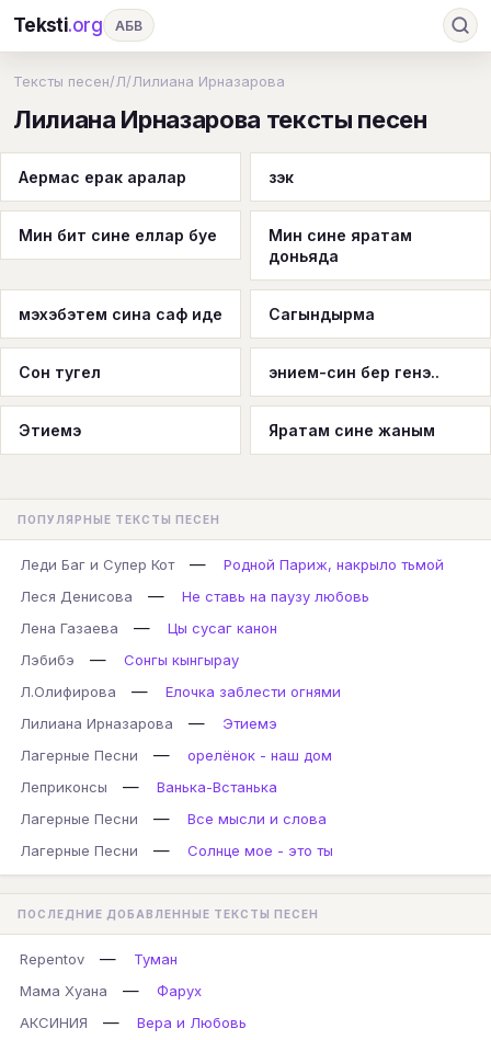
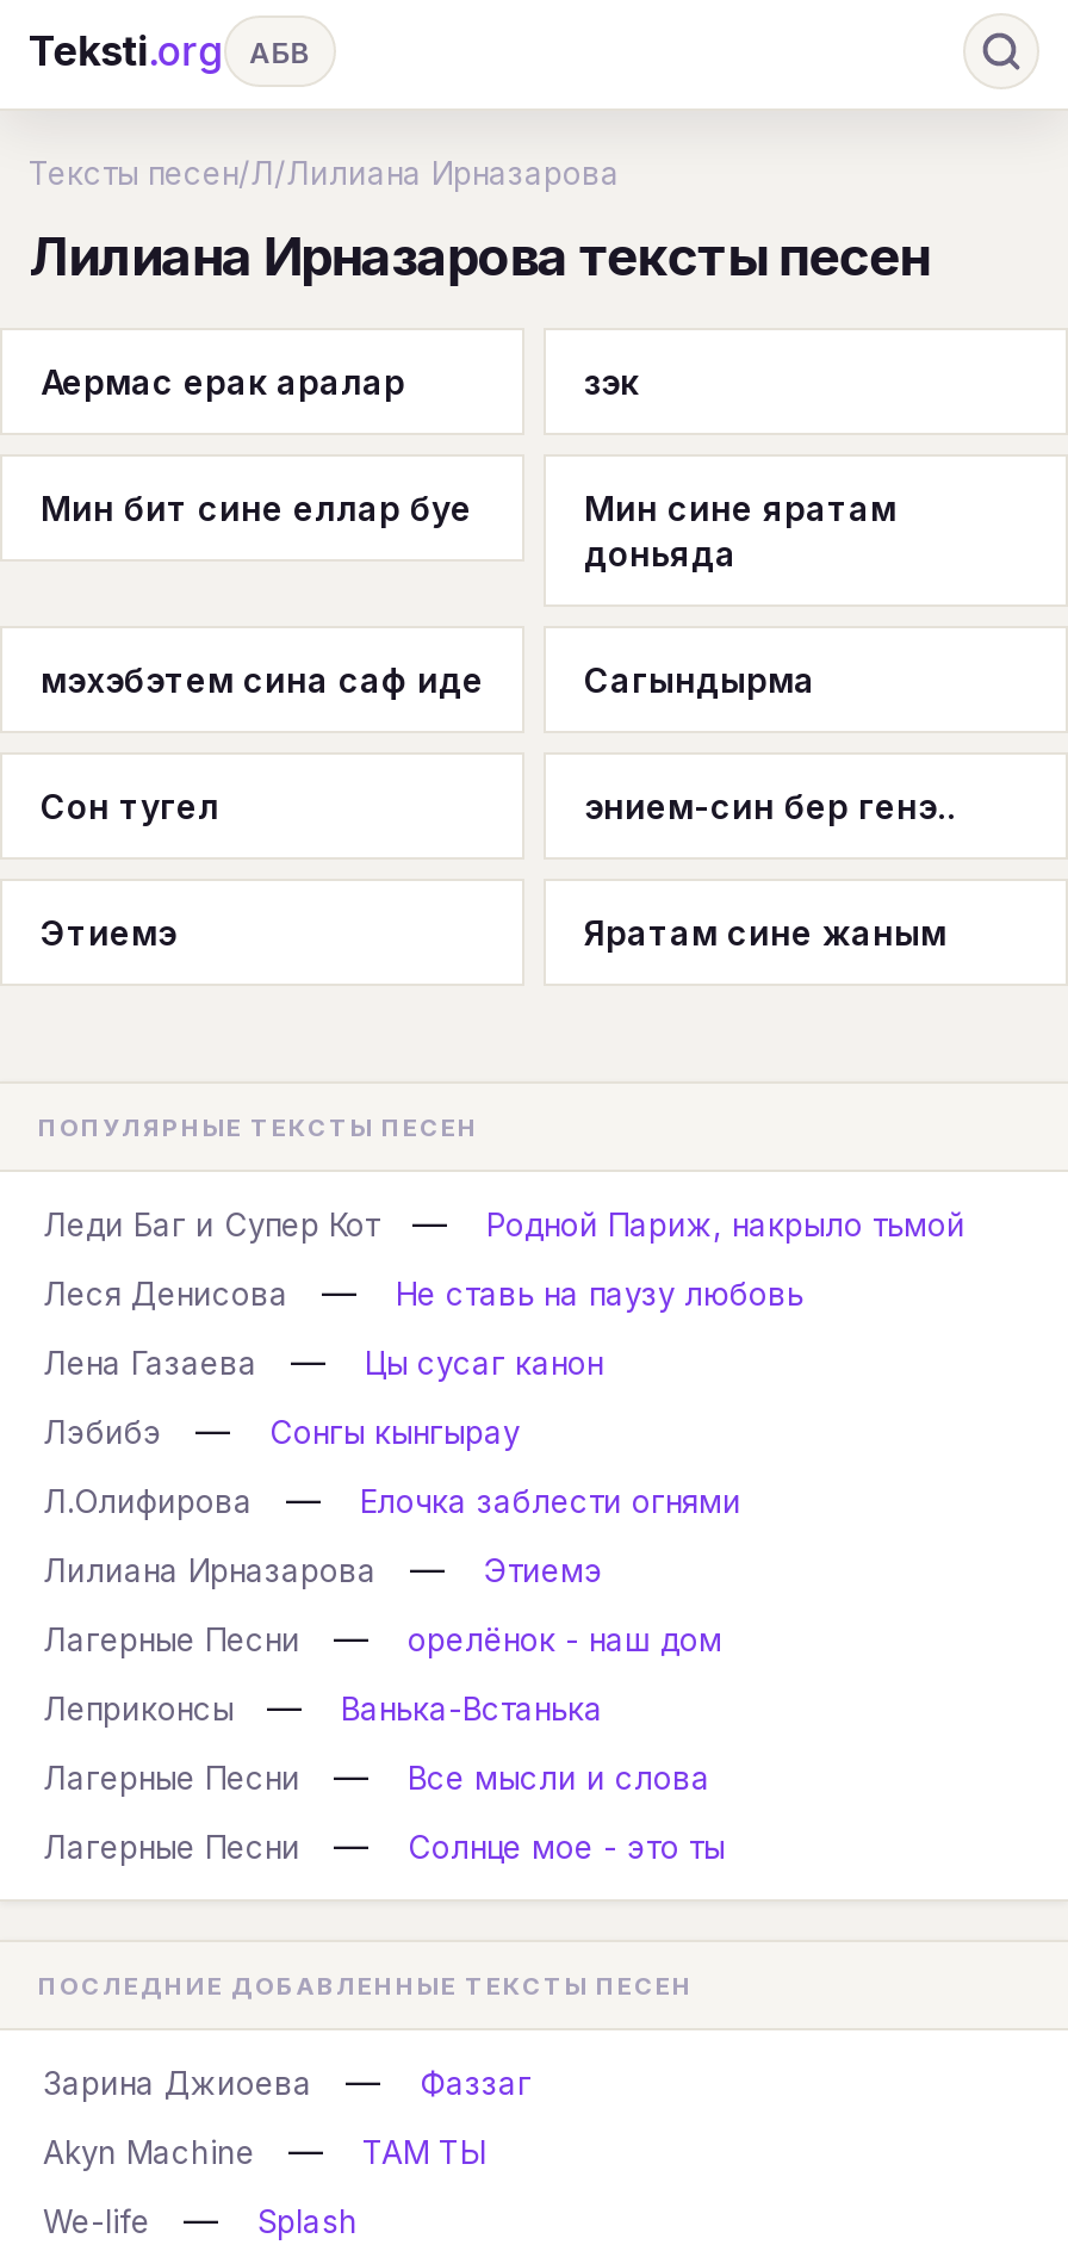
[20,950,84,968] Repentov -> [43,2064,312,2102] Зарина Джиоева
[134,950,178,968] Туман -> [420,2064,532,2102] Фаззаг
[20,982,107,999] Мама Хуана -> [43,2133,255,2171] Akyn Machine
[157,982,202,999] Фарух -> [362,2133,486,2171] ТАМ ТЫ
[20,1014,88,1031] АКСИНИЯ -> [43,2202,150,2240] We-life
[137,1014,247,1031] Вера и Любовь -> [257,2202,358,2240] Splash

